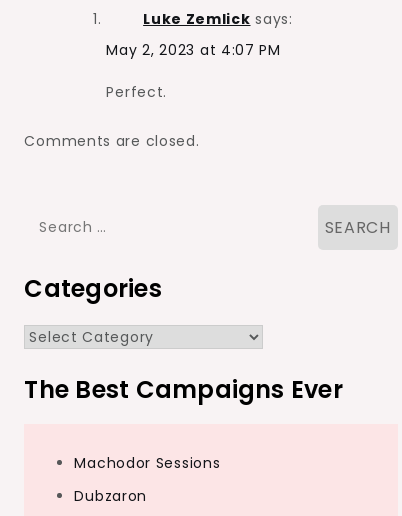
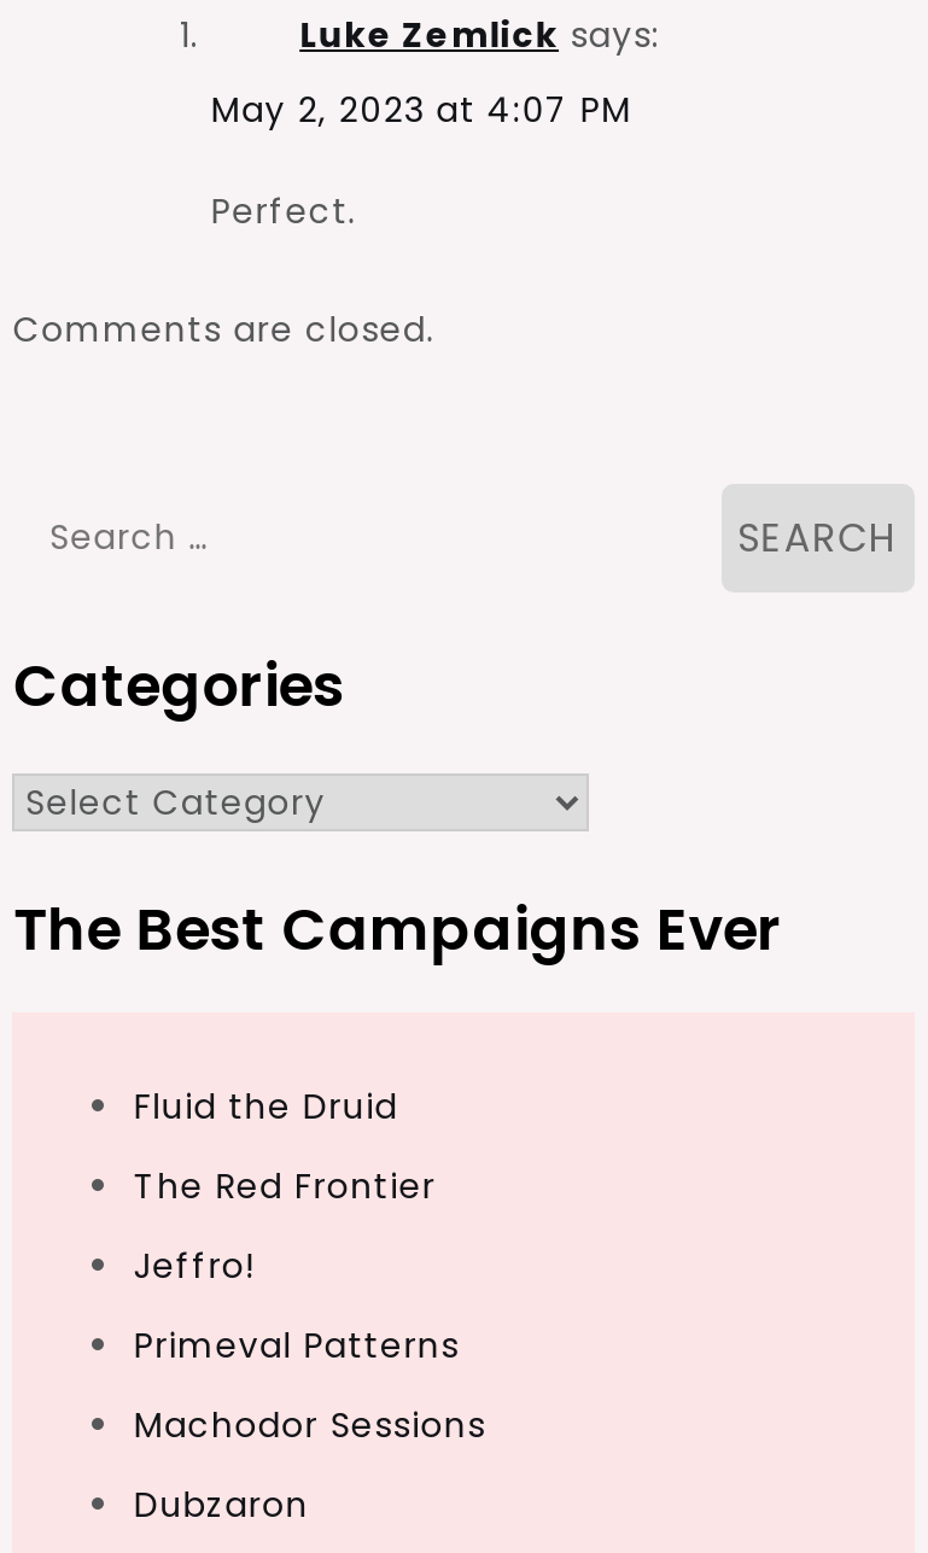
none -> [134,1083,459,1370] Fluid the Druid | The Red Frontier | Jeffro! | Primeval Patterns

